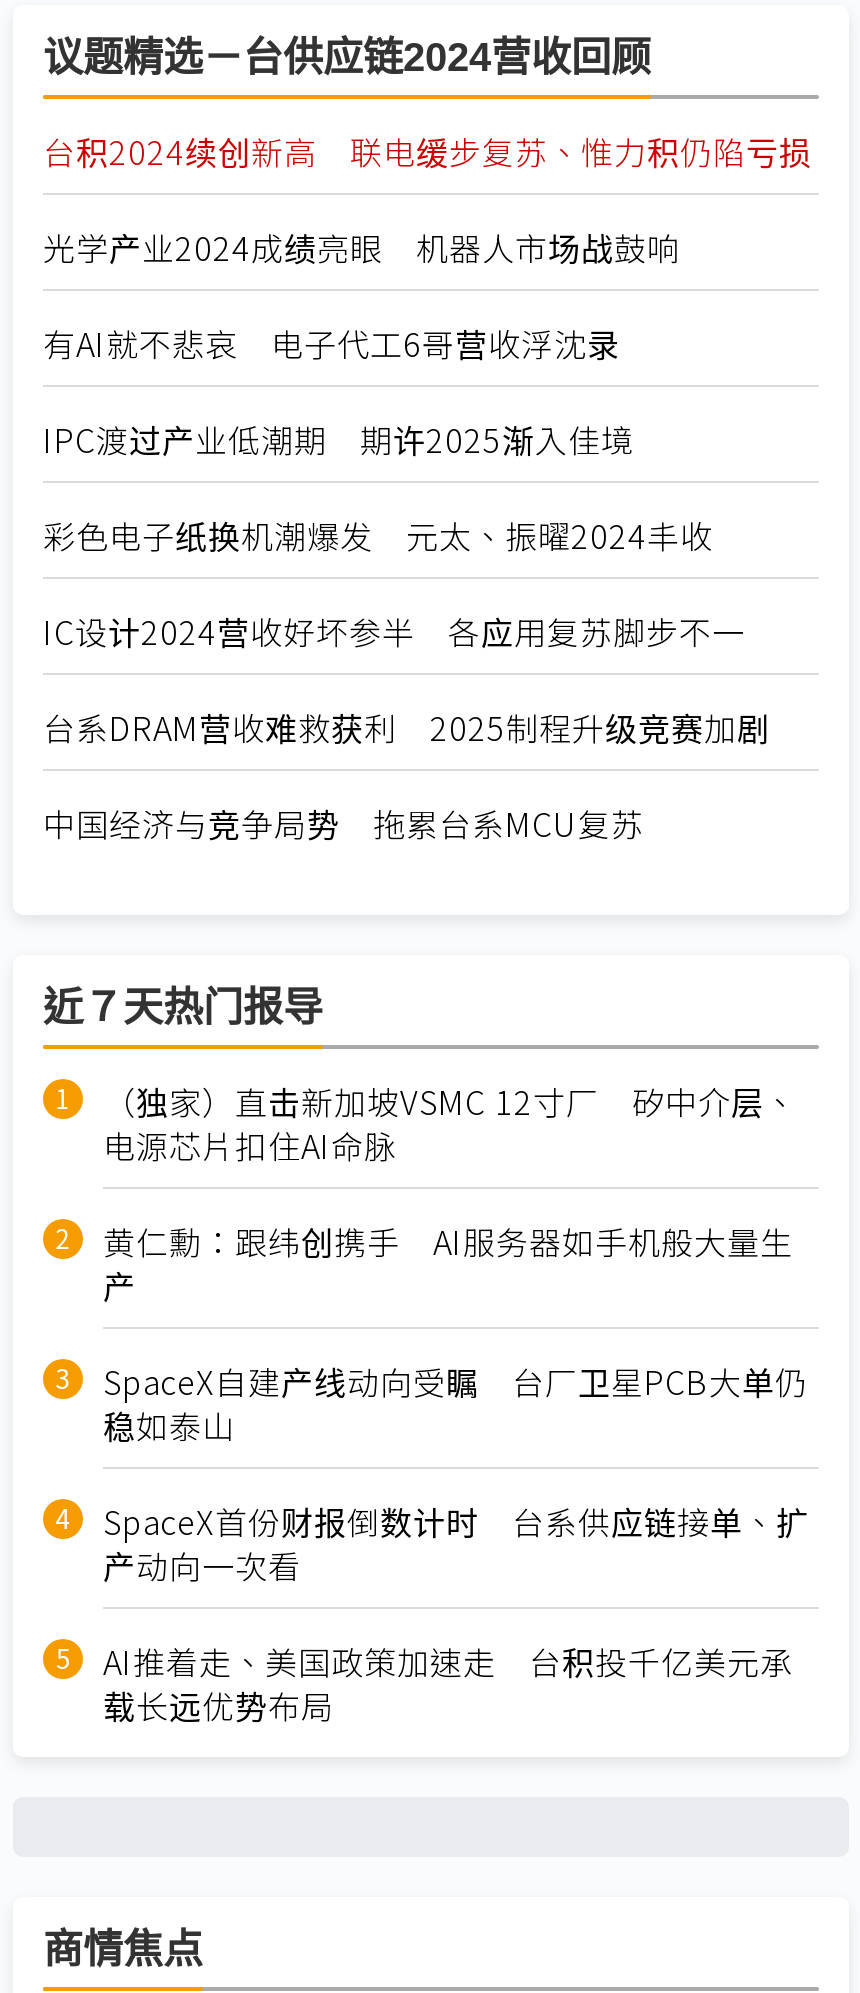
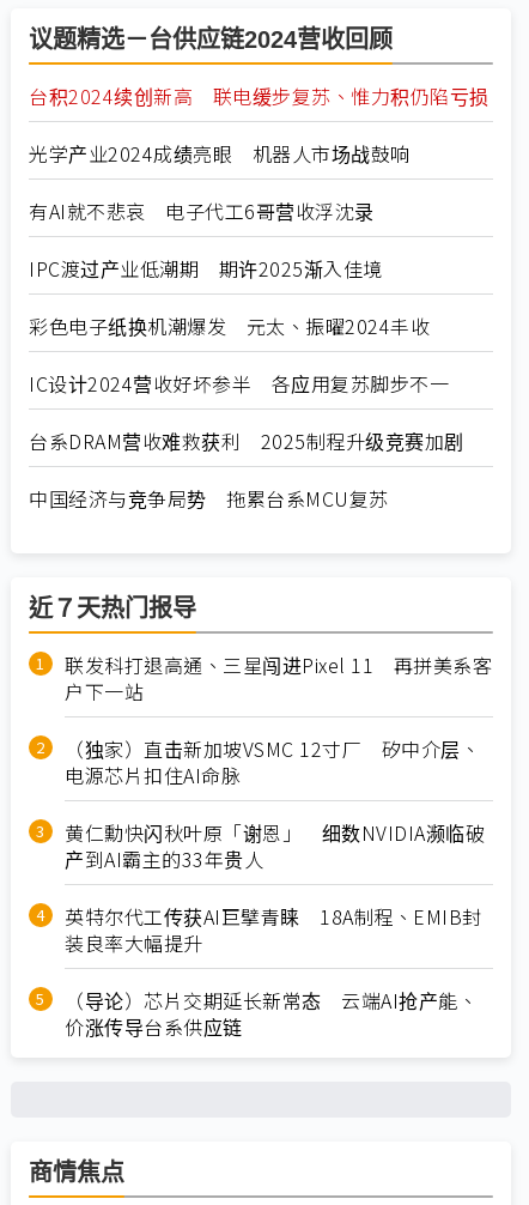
none -> [65,651,492,706] 联发科打退高通、三星闯进Pixel 11 再拼美系客 | 户下一站
moved [103,1077,797,1169] -> [65,734,480,790]: （独家）直击新加坡VSMC 12寸厂 矽中介层、 | 电源芯片扣住AI命脉
[103,1217,809,1729] 黄仁勳：跟纬创携手 AI服务器如手机般大量生 | 产 | SpaceX自建产线动向受瞩 台厂卫星PCB大单仍 | 稳如泰山 | SpaceX首份财报倒数计时 台系供应链接单、扩 | 产动向一次看 | AI推着走、美国政策加速走 台积投千亿美元承 | 载长远优势布局 -> [65,818,485,1041] 黄仁勳快闪秋叶原「谢恩」 细数NVIDIA濒临破 | 产到AI霸主的33年贵人 | 英特尔代工传获AI巨擘青睐 18A制程、EMIB封 | 装良率大幅提升 | （导论）芯片交期延长新常态 云端AI抢产能、 | 价涨传导台系供应链

